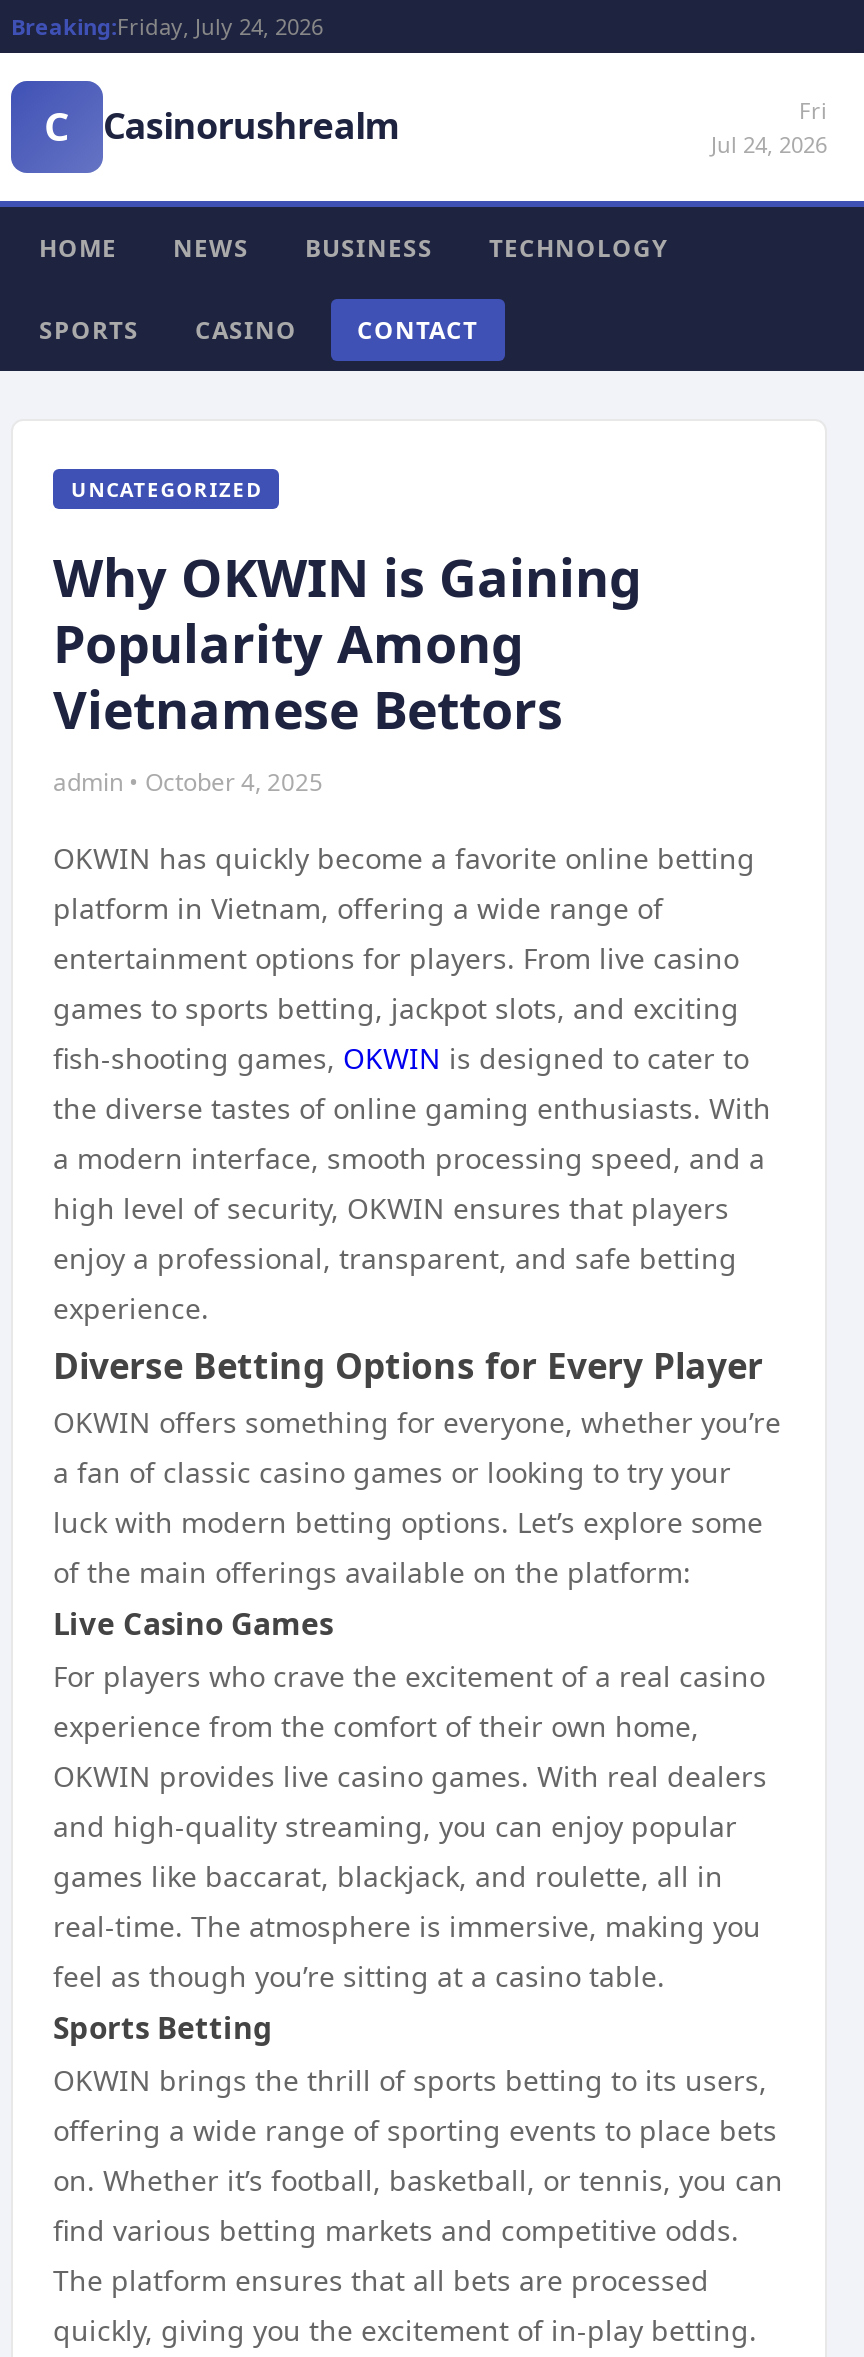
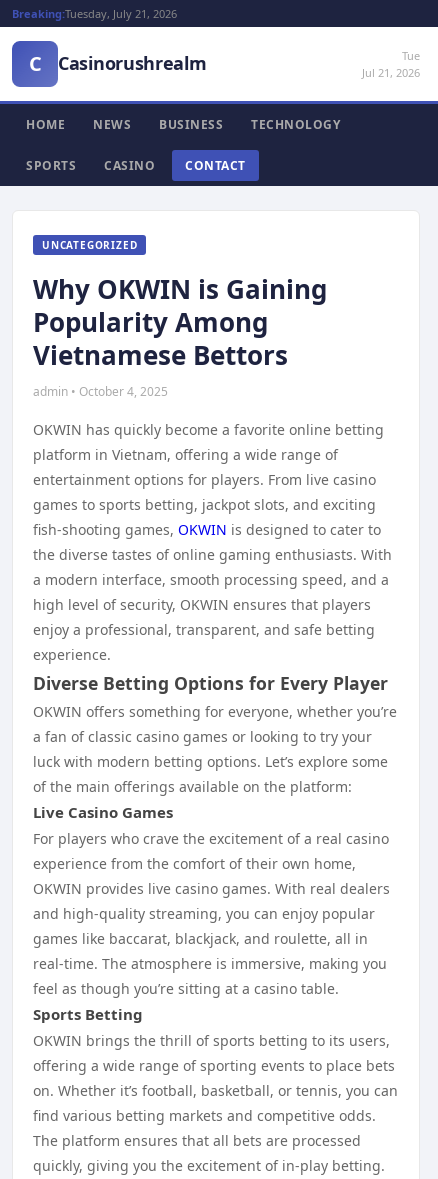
[11,11,323,41] Breaking:Friday, July 24, 2026 -> [12,6,177,21] Breaking:Tuesday, July 21, 2026
[711,95,827,159] Fri | Jul 24, 2026 -> [362,48,420,80] Tue | Jul 21, 2026

